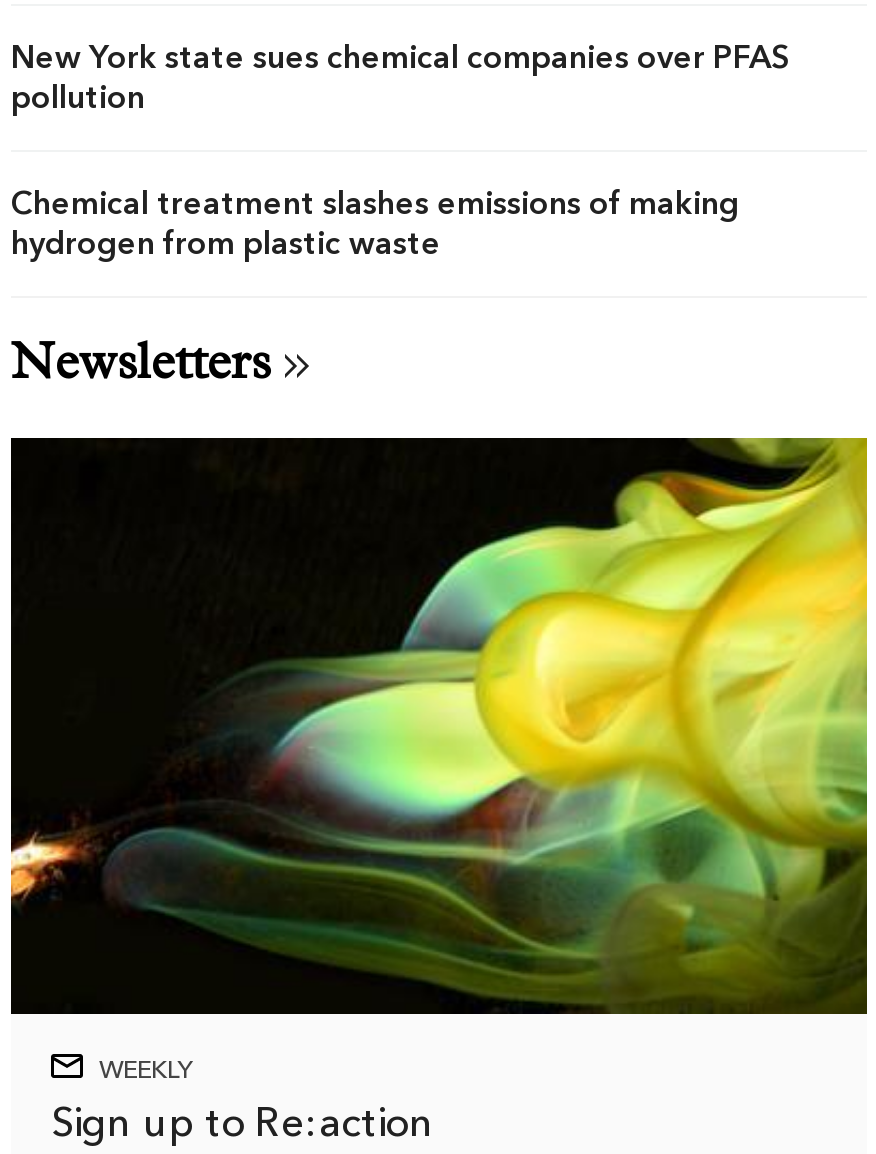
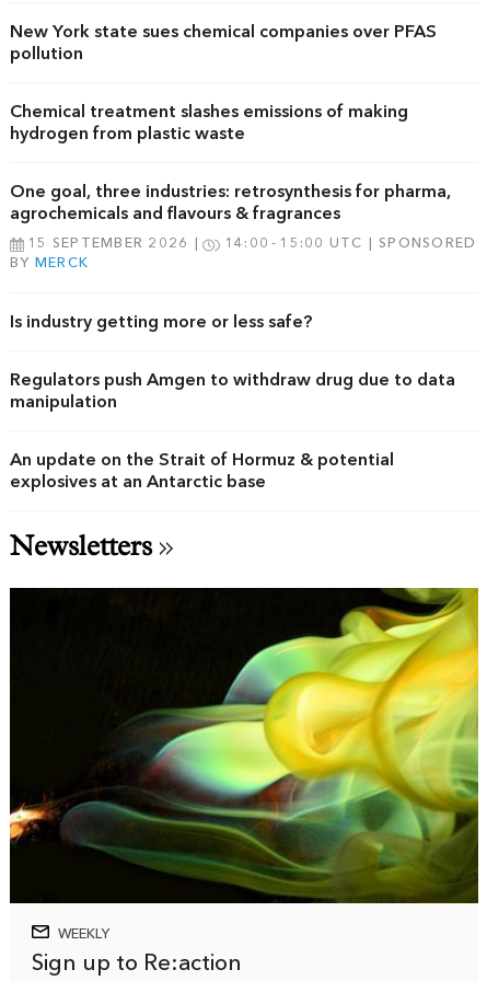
none -> [10,181,476,491] One goal, three industries: retrosynthesis for pharma, | agrochemicals and flavours & fragrances | 15 SEPTEMBER 2026 | 14:00 | 15:00 UTC | SPONSORED | BY MERCK | Is industry getting more or less safe? | Regulators push Amgen to withdraw drug due to data | manipulation | An update on the Strait of Hormuz & potential | explosives at an Antarctic base

